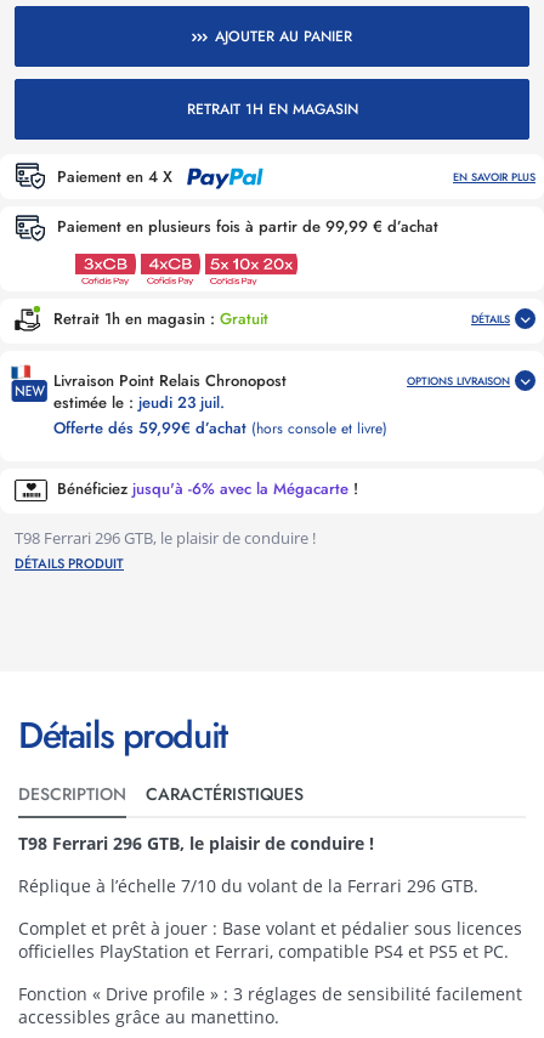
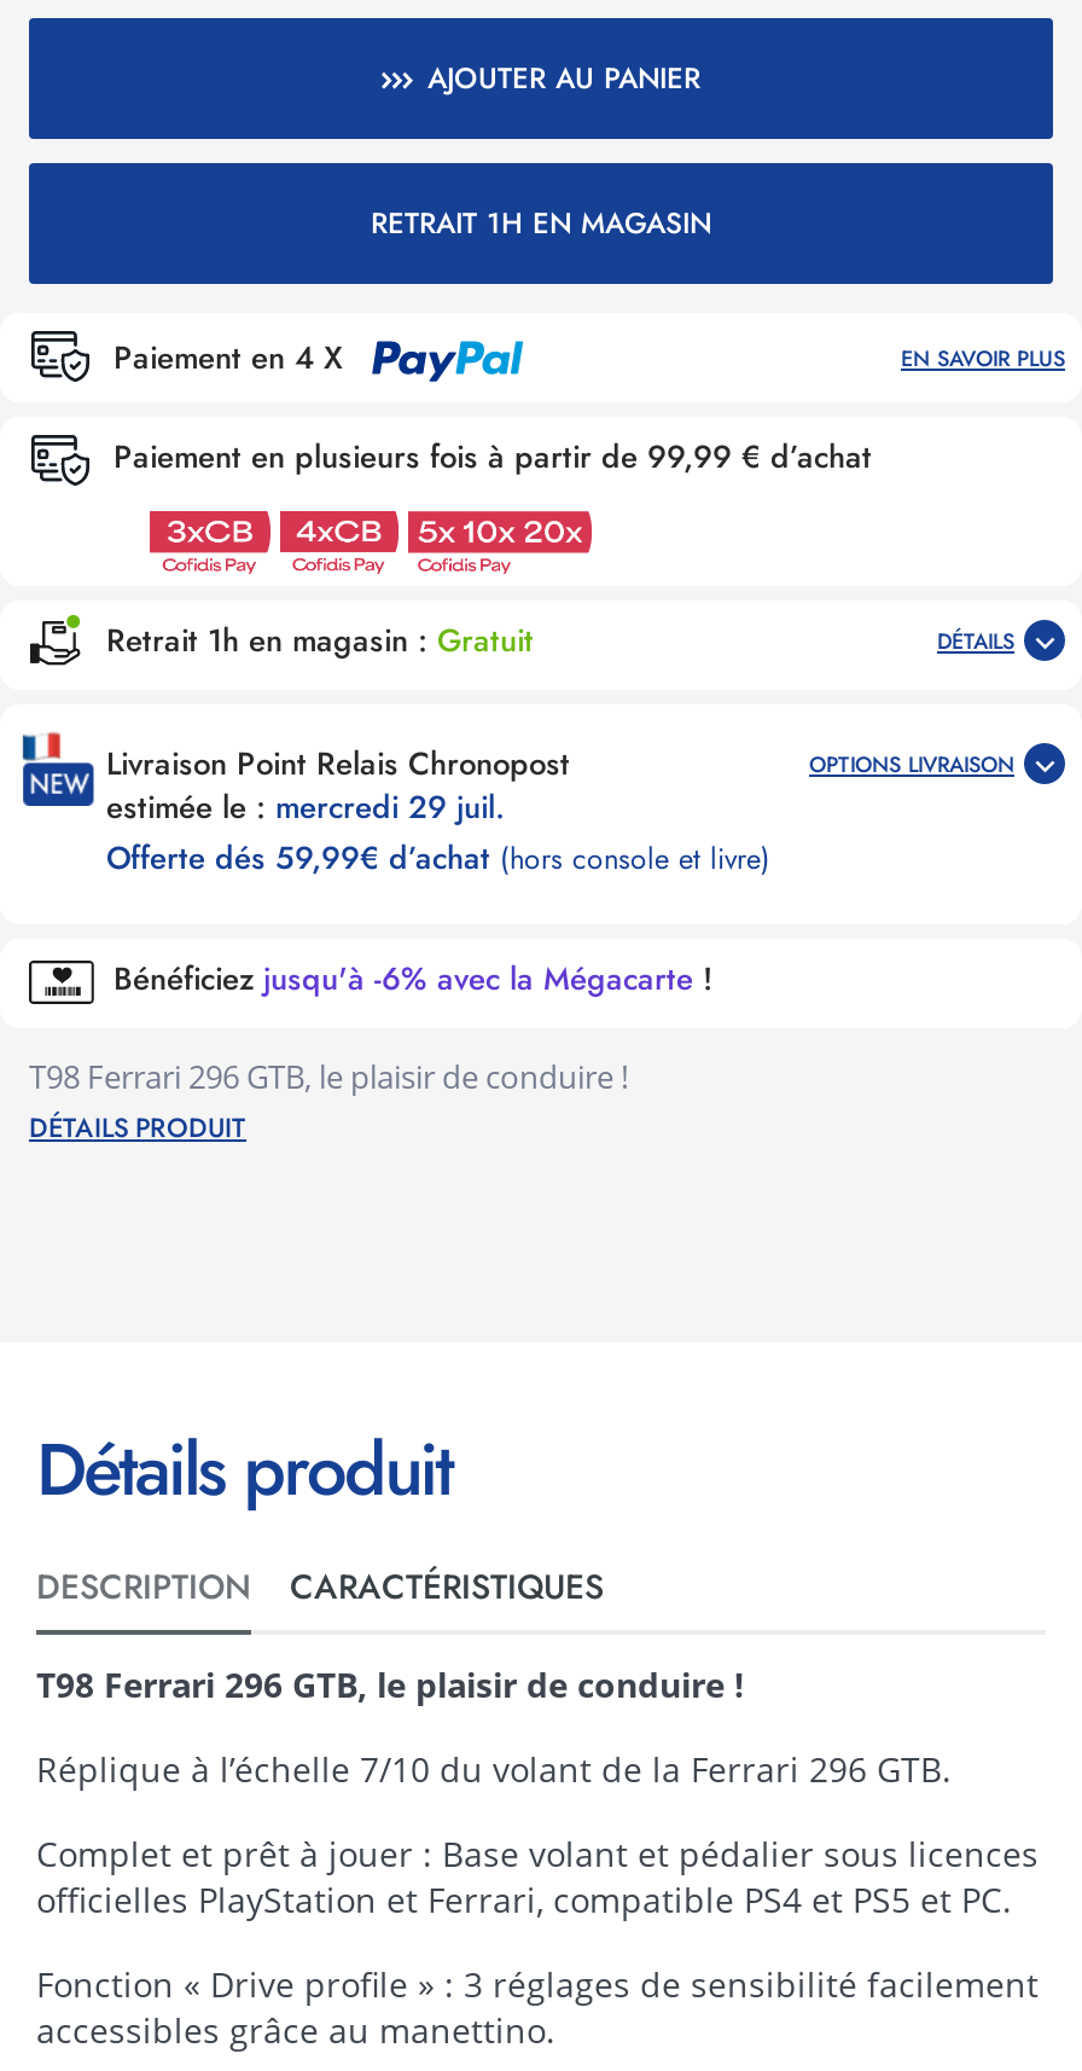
[53,391,225,414] estimée le : jeudi 23 juil. -> [106,784,505,830] estimée le : mercredi 29 juil.

